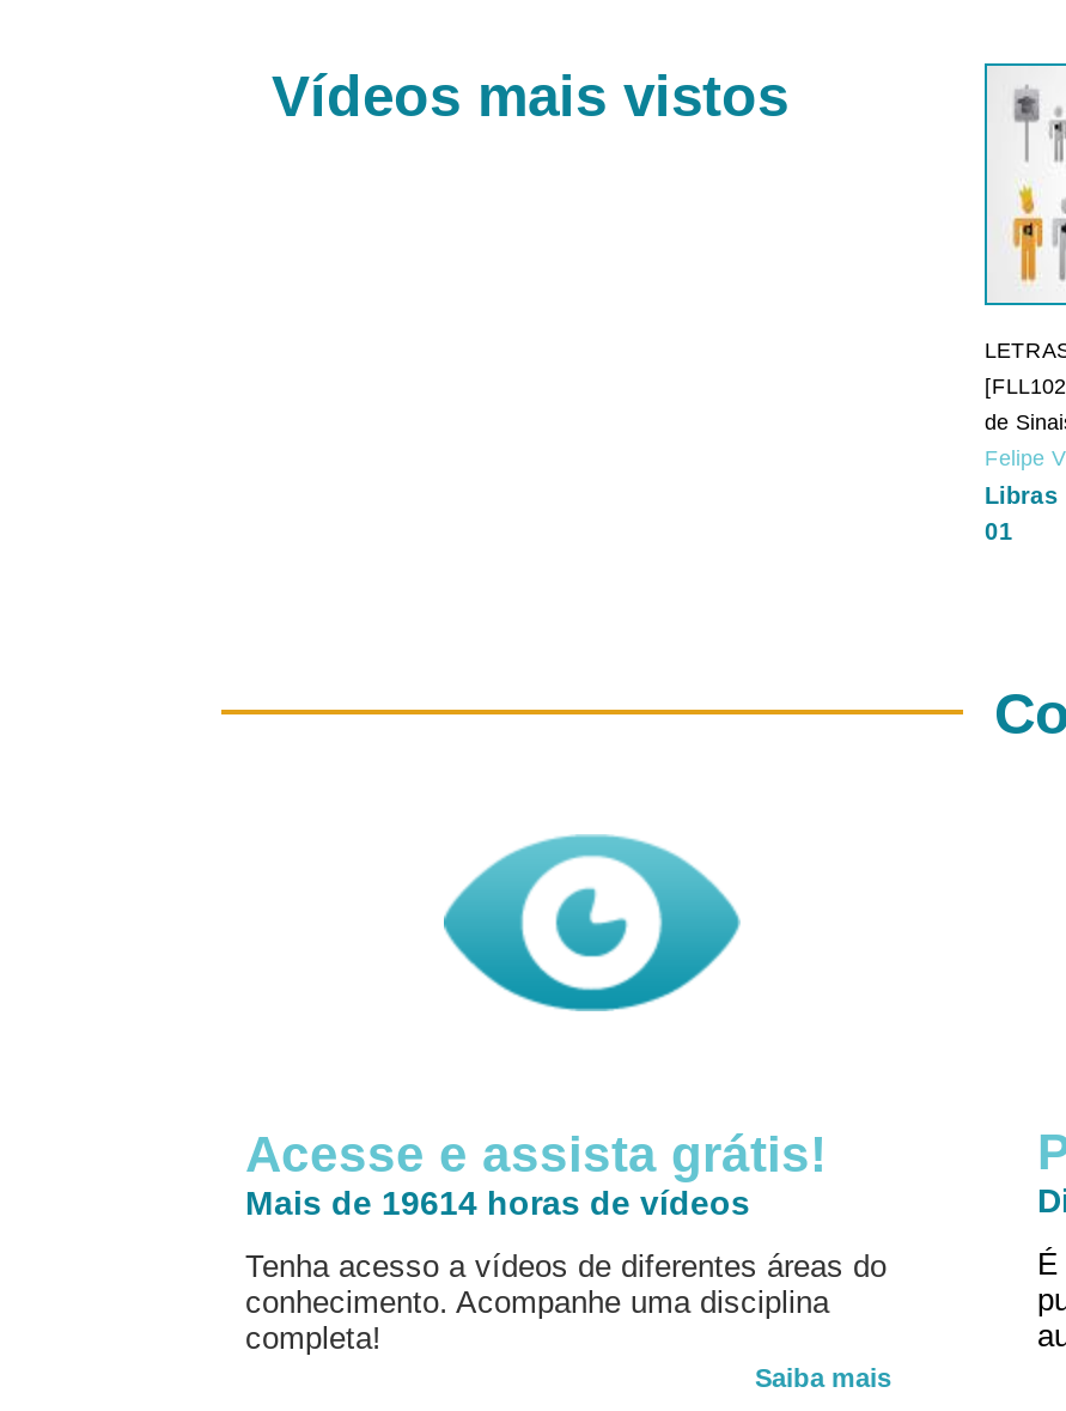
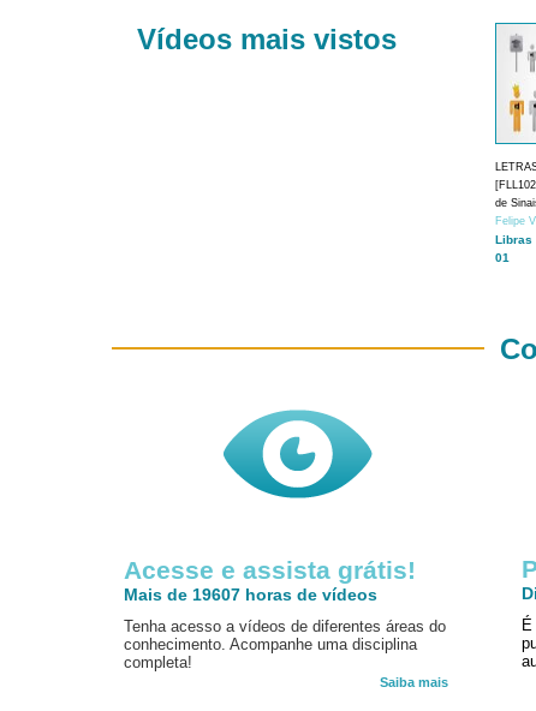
[245,1184,750,1222] Mais de 19614 horas de vídeos -> [124,585,377,604] Mais de 19607 horas de vídeos

